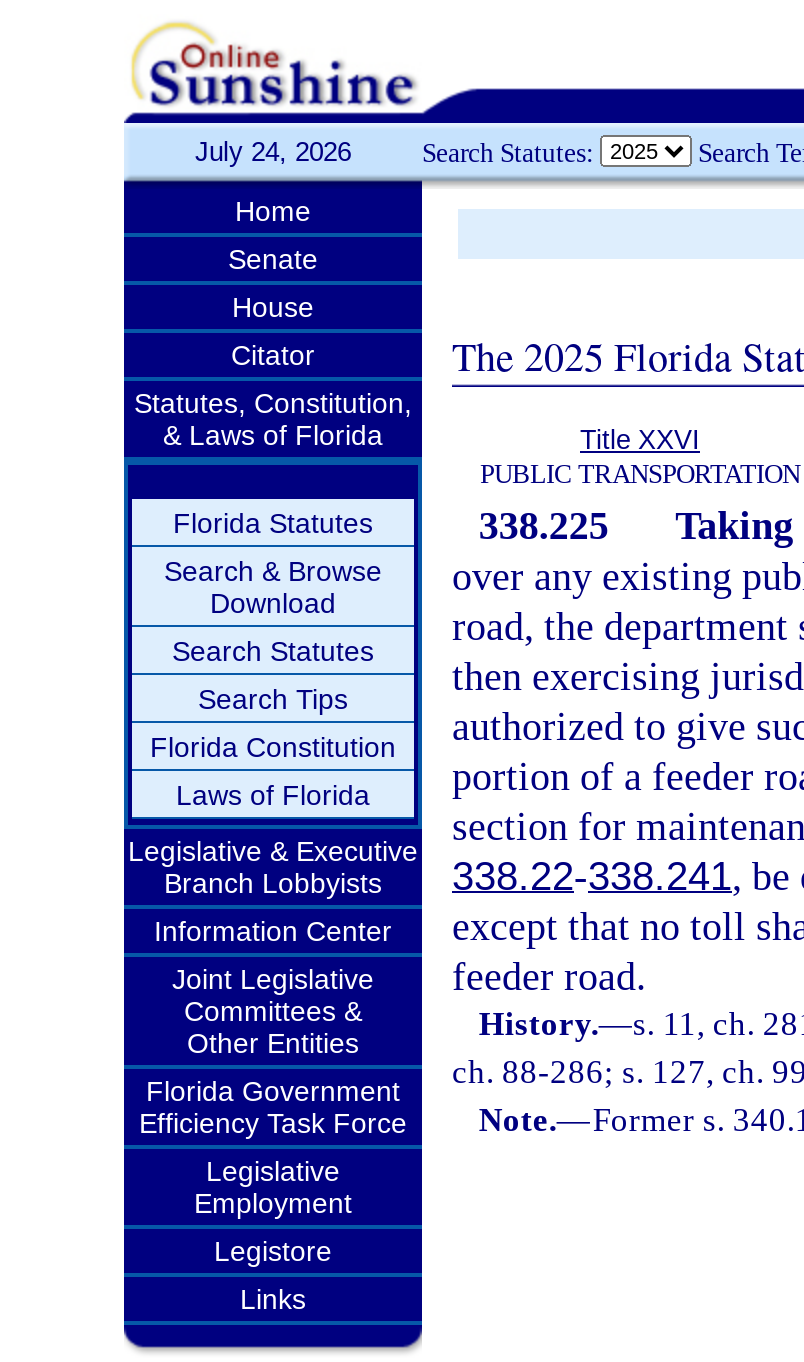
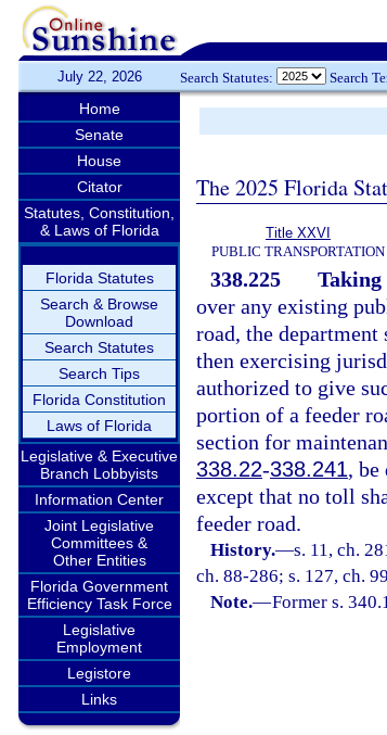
[195,137,351,167] July 24, 2026 -> [57,68,141,85] July 22, 2026

